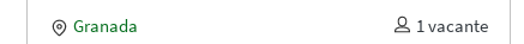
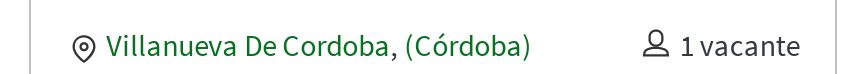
[73,15,137,37] Granada -> [106,25,532,63] Villanueva De Cordoba, (Córdoba)

